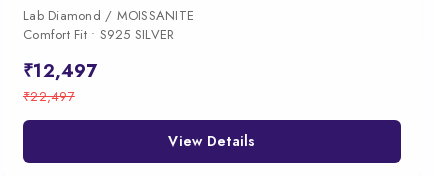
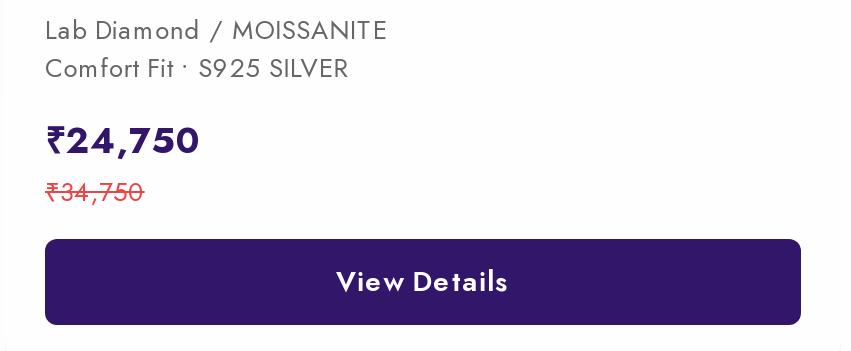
[23,58,97,84] ₹12,497 -> [45,116,203,168] ₹24,750
[23,87,75,106] ₹22,497 -> [45,174,145,212] ₹34,750

